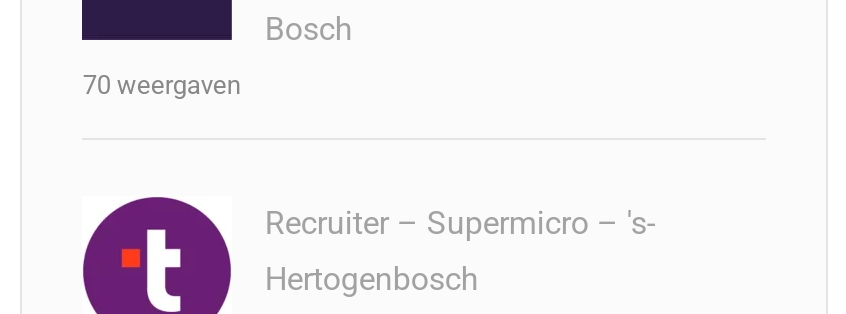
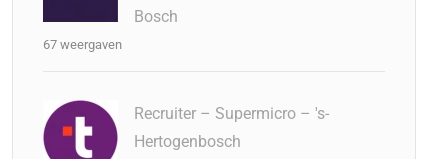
[83,70,241,100] 70 weergaven -> [43,37,122,52] 67 weergaven

